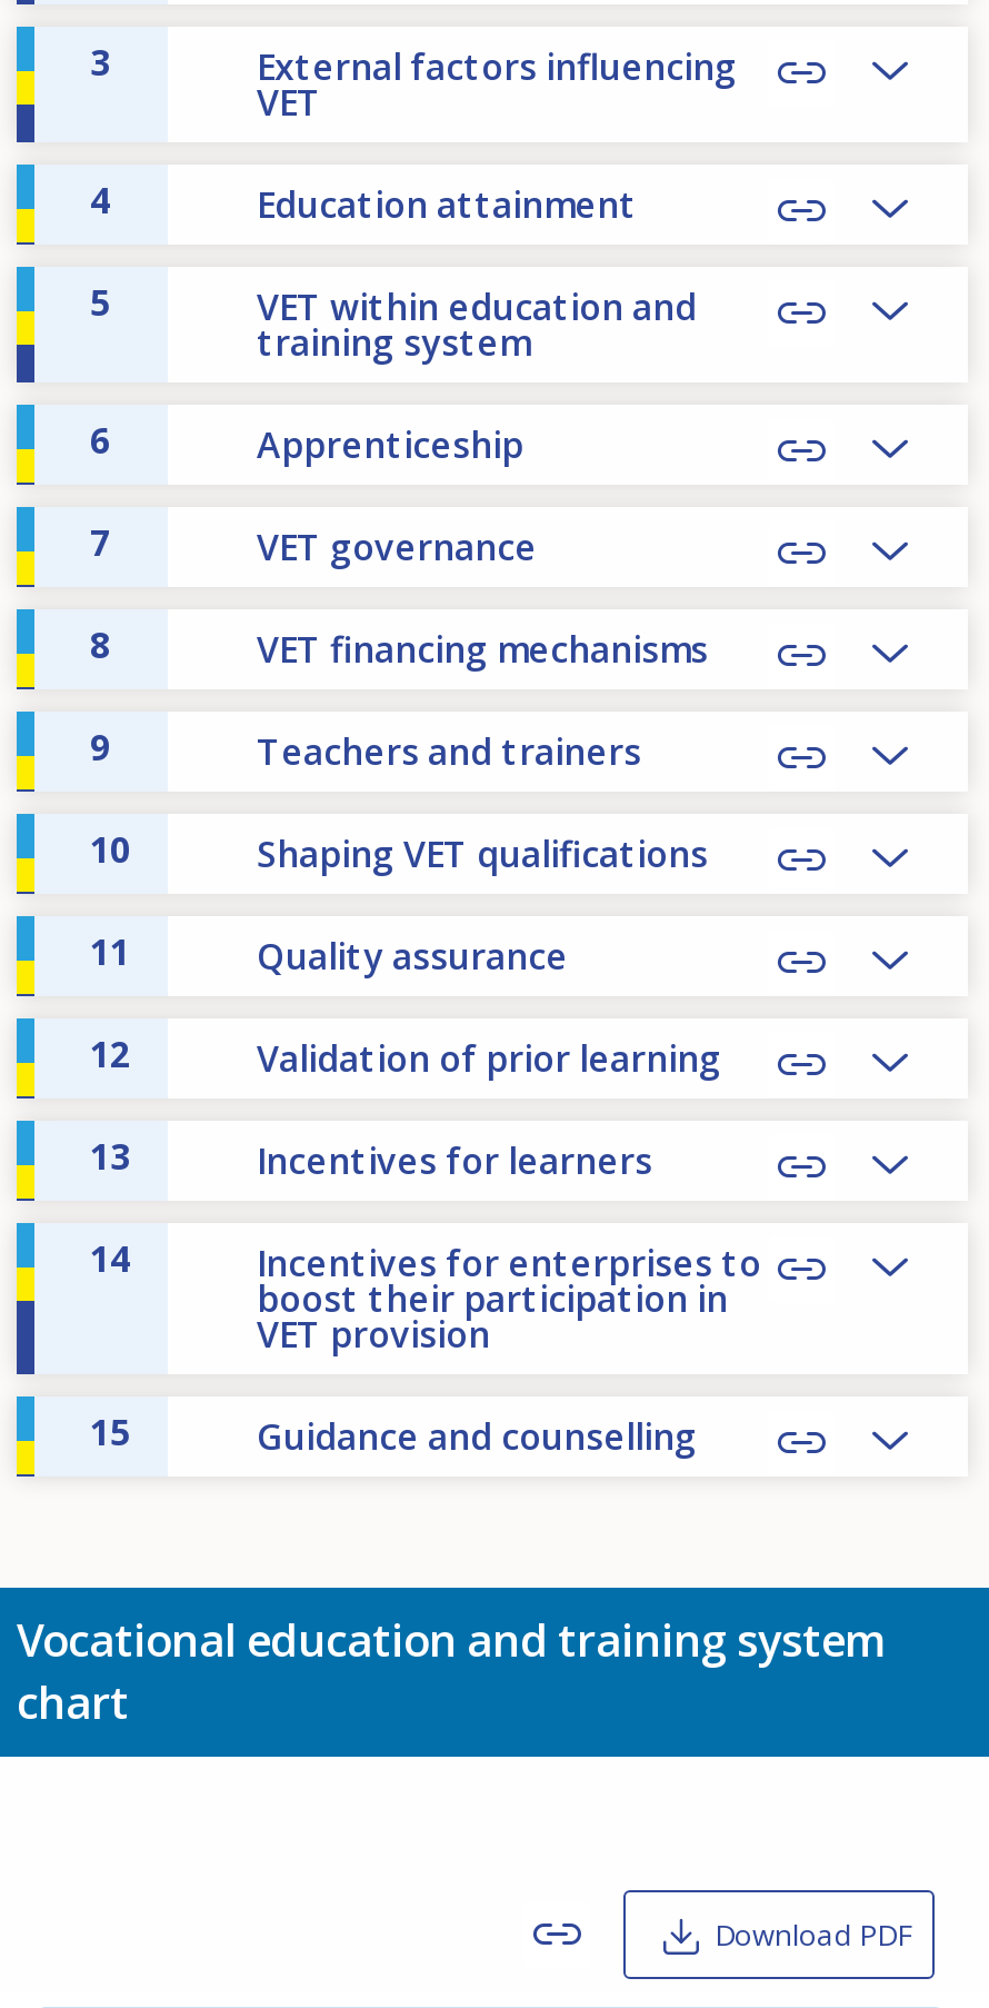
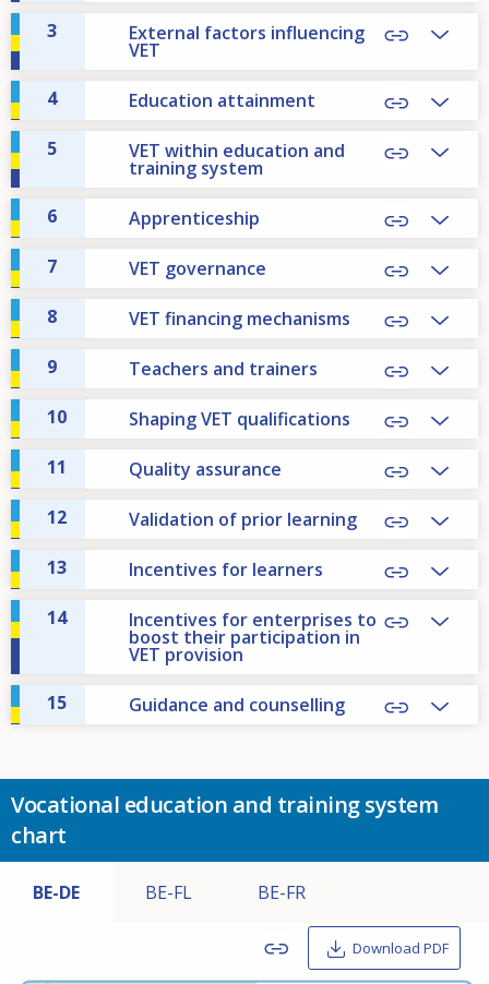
none -> [33,880,306,904] BE-DE | BE-FL | BE-FR

